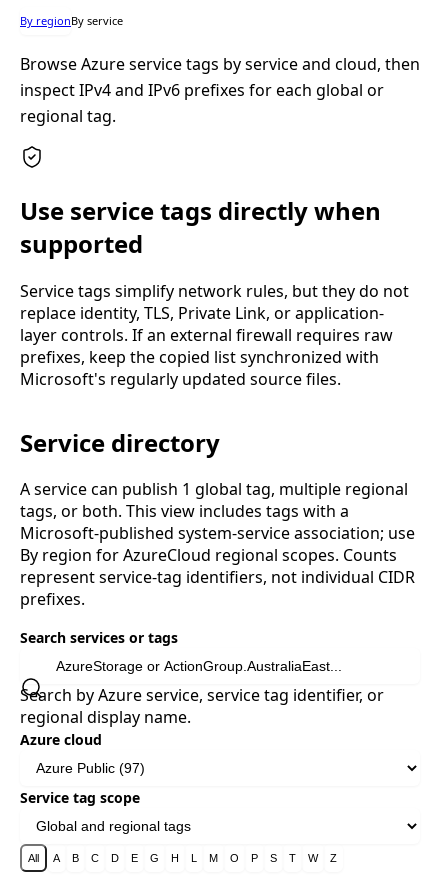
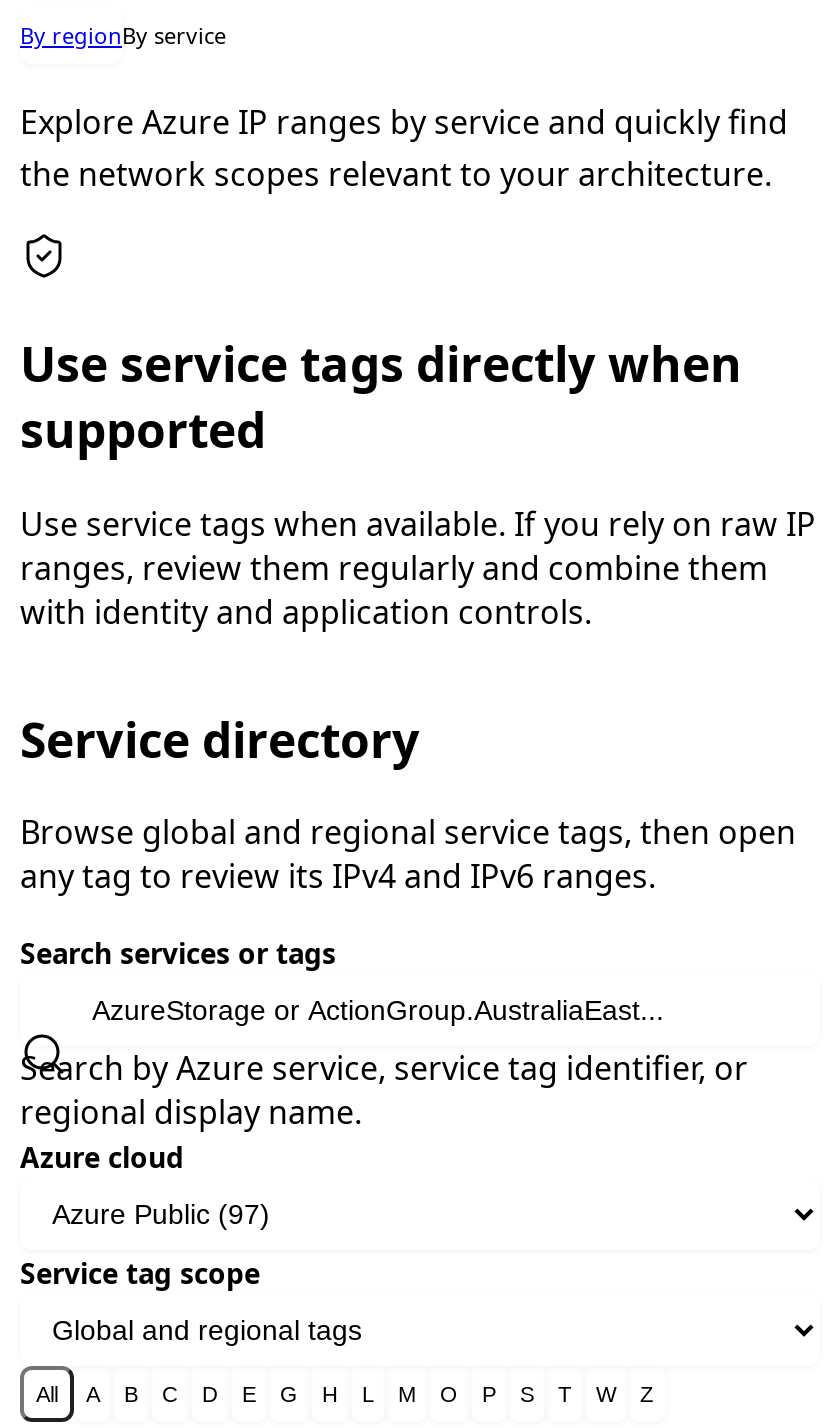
[20,53,420,127] Browse Azure service tags by service and cloud, then | inspect IPv4 and IPv6 prefixes for each global or | regional tag. -> [20,100,788,196] Explore Azure IP ranges by service and quickly find | the network scopes relevant to your architecture.
[20,280,409,390] Service tags simplify network rules, but they do not | replace identity, TLS, Private Link, or application- | layer controls. If an external firewall requires raw | prefixes, keep the copied list synchronized with | Microsoft's regularly updated source files. -> [20,501,816,633] Use service tags when available. If you rely on raw IP | ranges, review them regularly and combine them | with identity and application controls.
[20,478,415,610] A service can publish 1 global tag, multiple regional | tags, or both. This view includes tags with a | Microsoft-published system-service association; use | By region for AzureCloud regional scopes. Counts | represent service-tag identifiers, not individual CIDR | prefixes. -> [20,811,796,899] Browse global and regional service tags, then open | any tag to review its IPv4 and IPv6 ranges.

